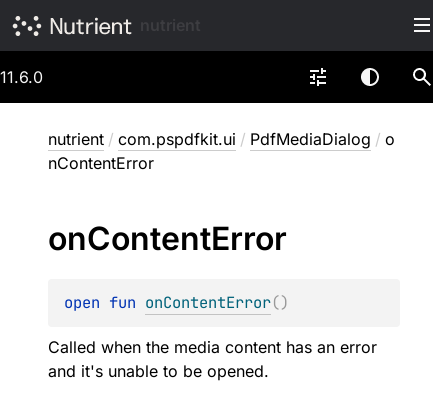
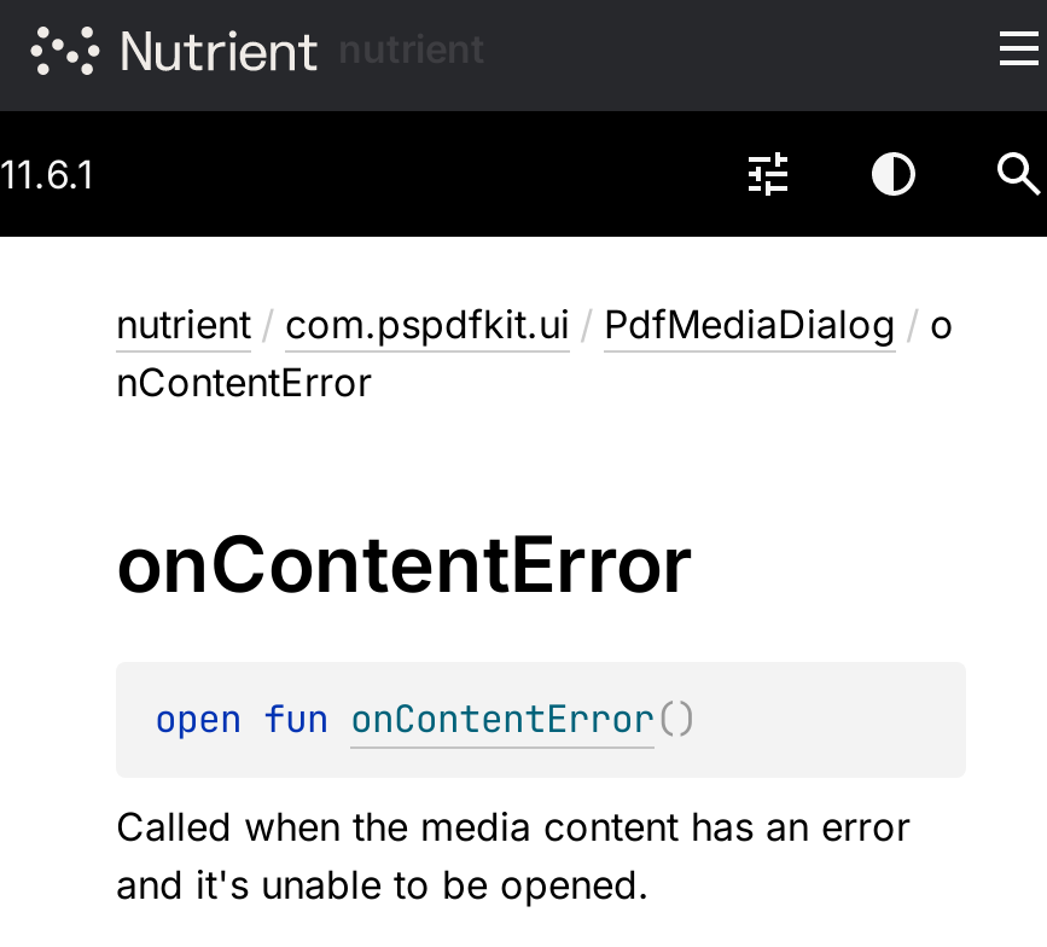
[0,67,43,87] 11.6.0 -> [0,150,94,198] 11.6.1

